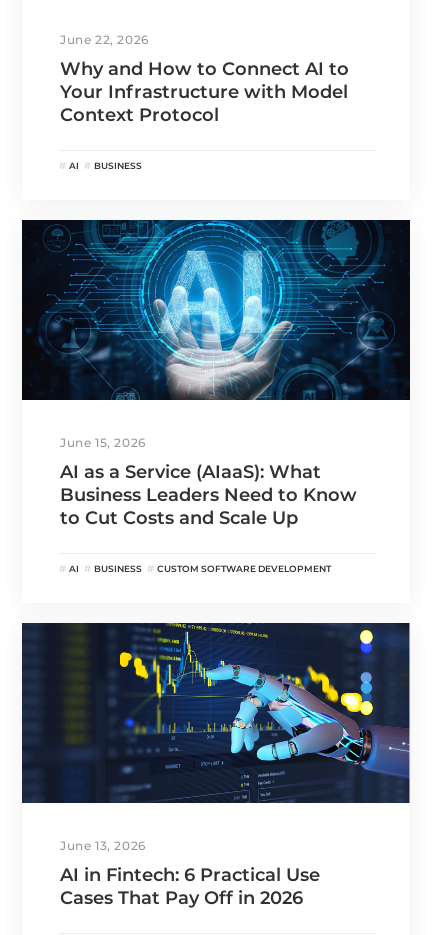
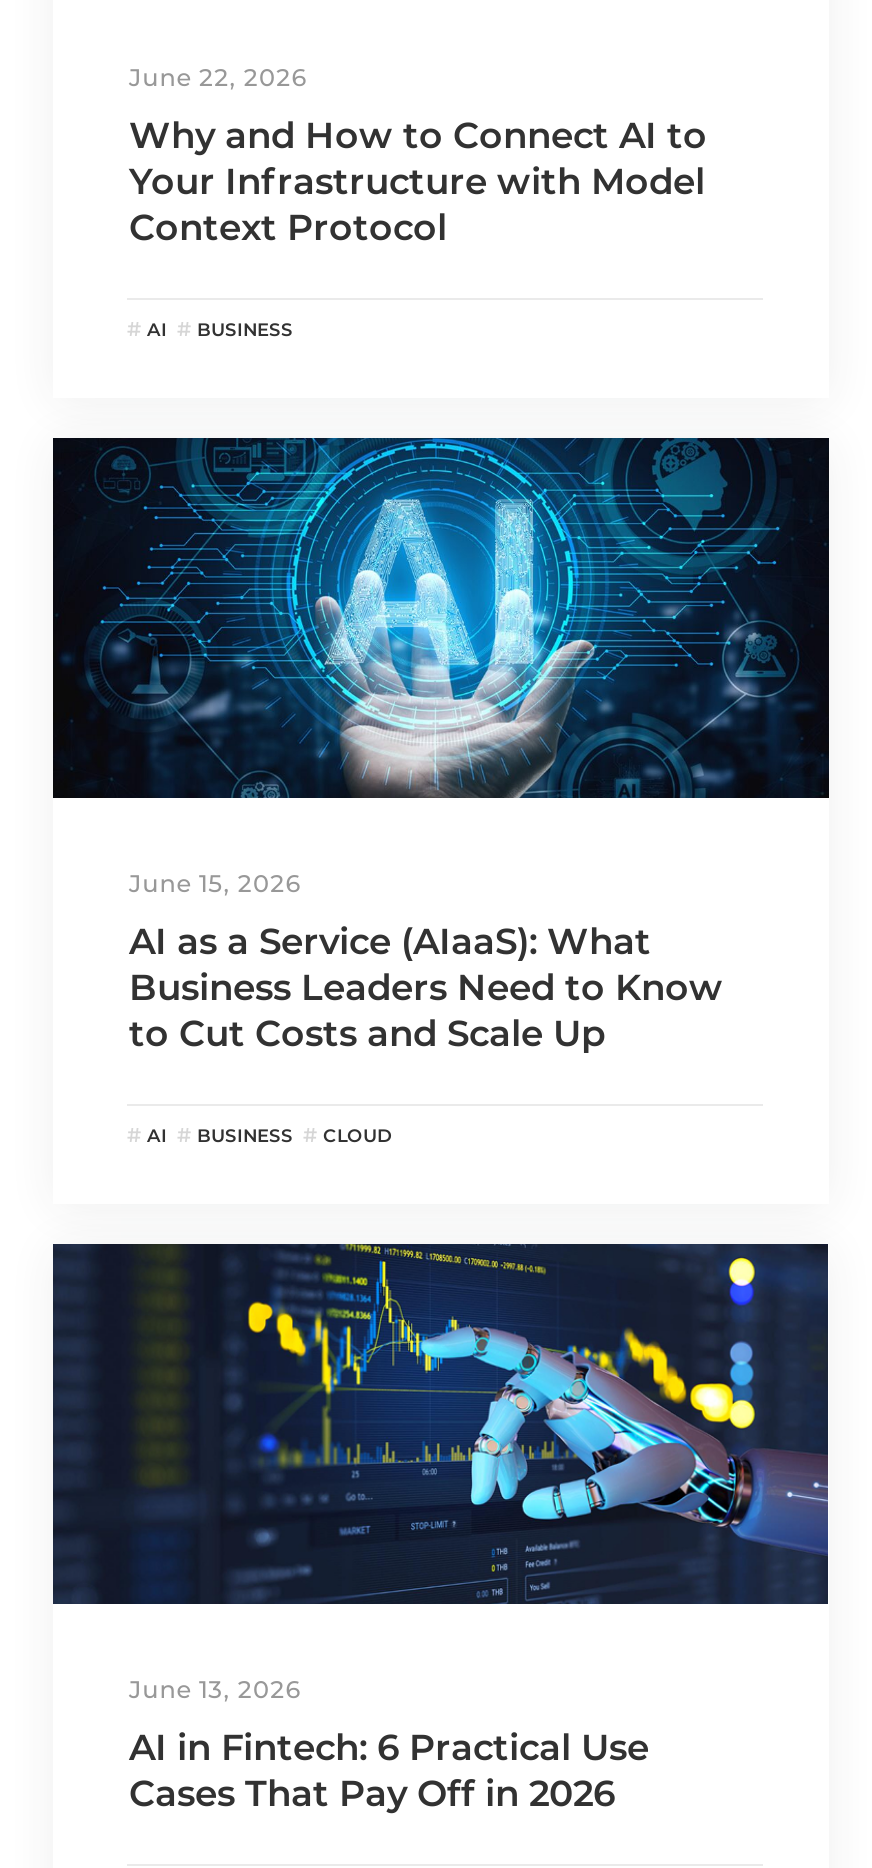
[157,563,331,574] CUSTOM SOFTWARE DEVELOPMENT -> [323,1124,391,1146] CLOUD

